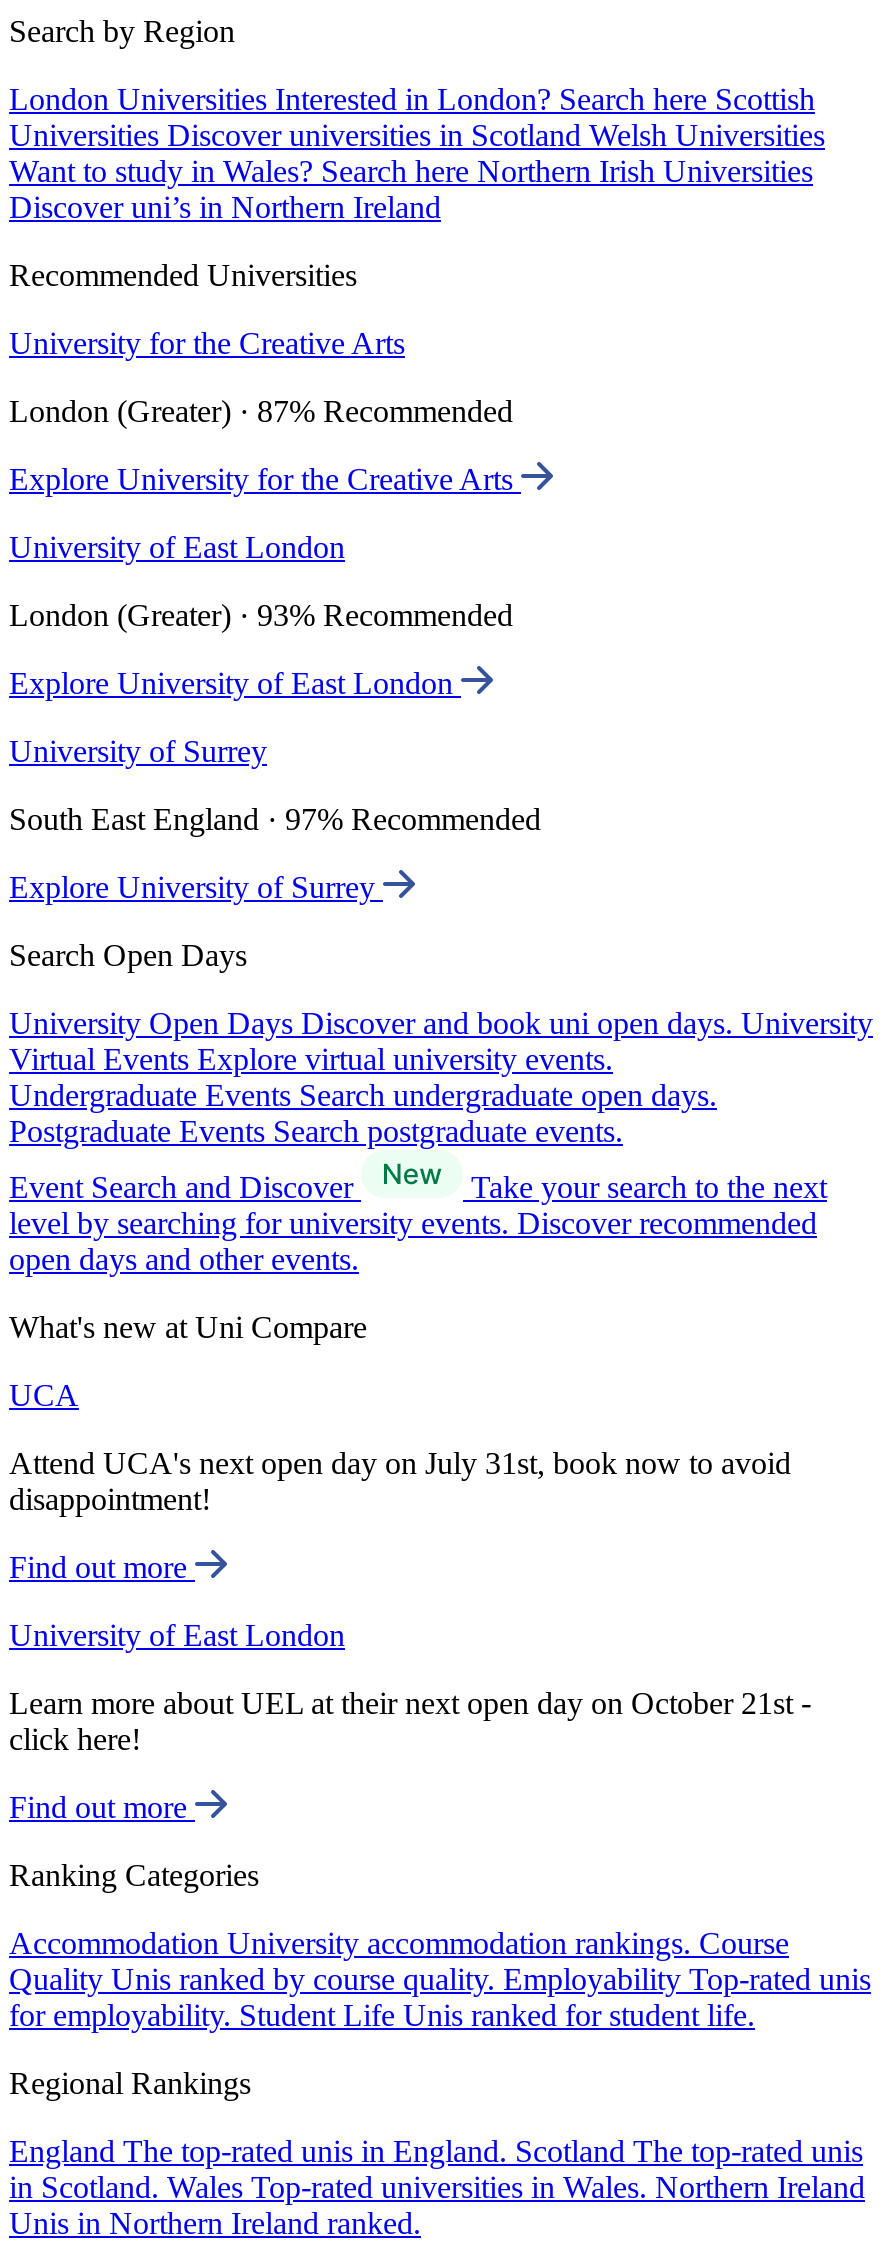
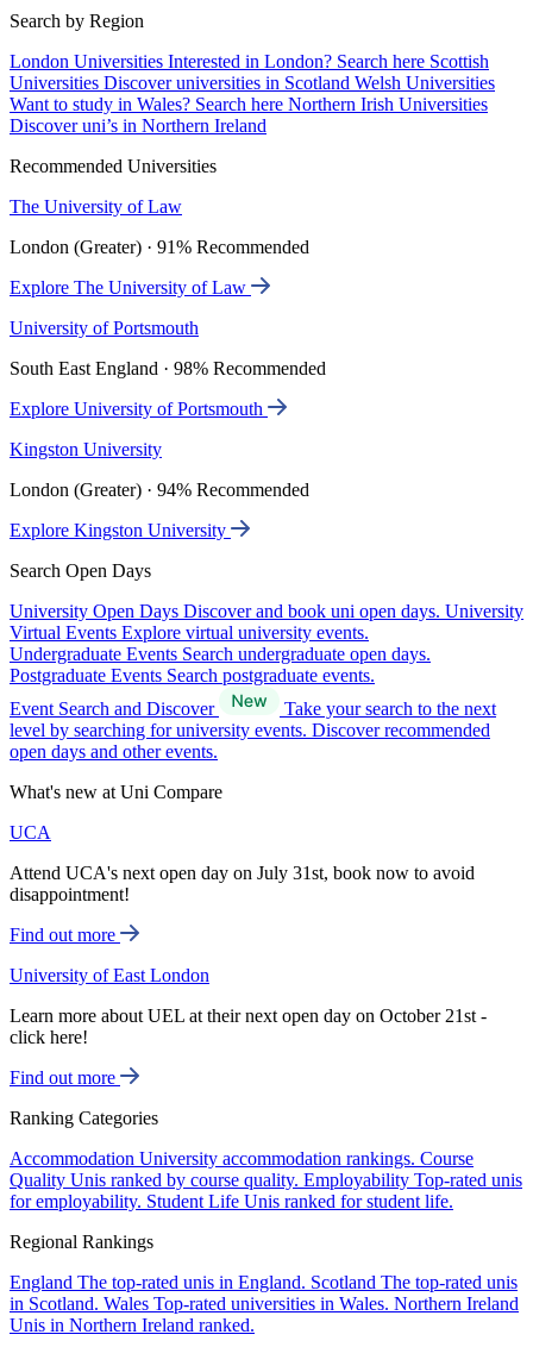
[9,326,405,360] University for the Creative Arts -> [10,196,182,217] The University of Law
[9,394,513,428] London (Greater) · 87% Recommended -> [10,237,309,257] London (Greater) · 91% Recommended
[9,462,521,496] Explore University for the Creative Arts -> [10,277,251,298] Explore The University of Law
[9,530,345,564] University of East London -> [10,318,199,338] University of Portsmouth
[9,598,513,632] London (Greater) · 93% Recommended -> [10,358,326,379] South East England · 98% Recommended
[9,666,461,700] Explore University of East London -> [10,399,268,419] Explore University of Portsmouth
[9,734,267,768] University of Surrey -> [10,439,162,459] Kingston University
[9,802,541,836] South East England · 97% Recommended -> [10,480,309,500] London (Greater) · 94% Recommended
[9,870,383,904] Explore University of Surrey -> [10,520,231,540] Explore Kingston University

